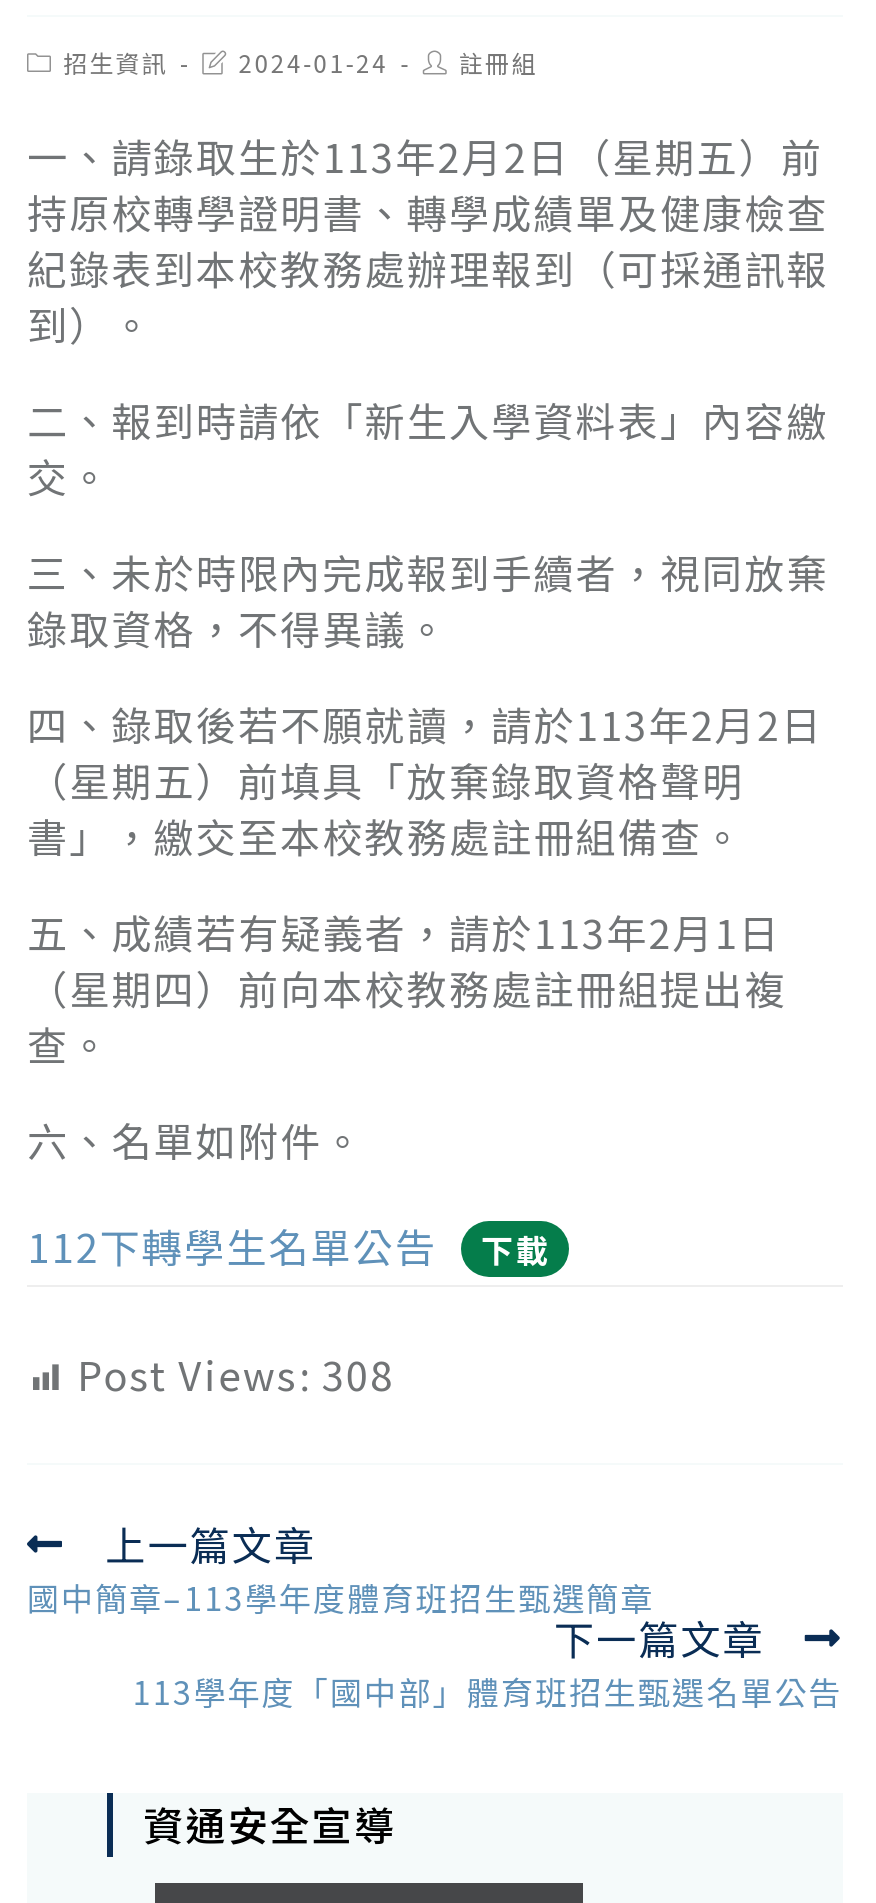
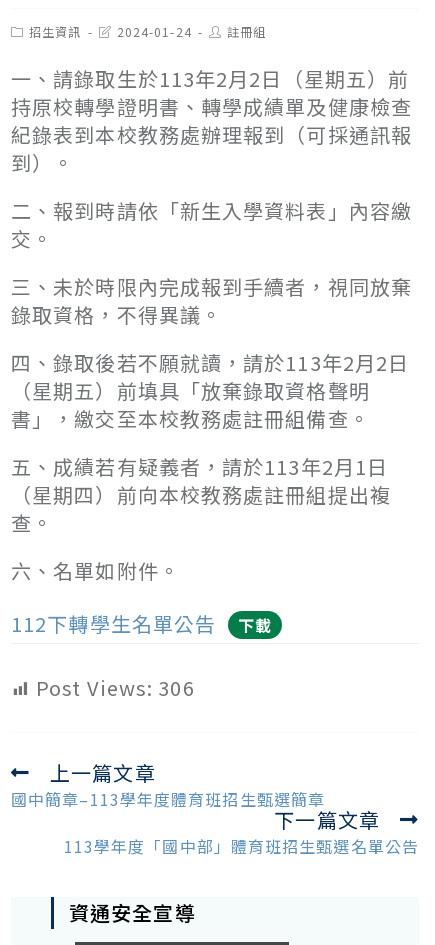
[77,1345,394,1403] Post Views: 308 -> [36,673,195,702] Post Views: 306

